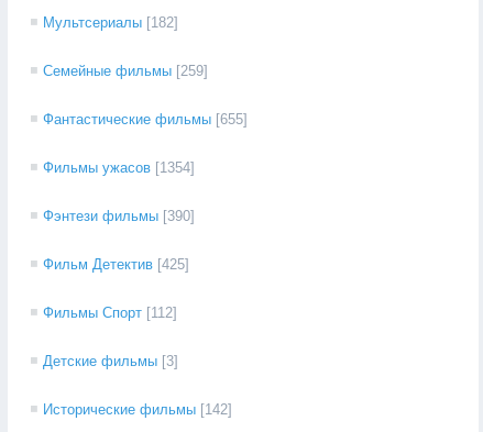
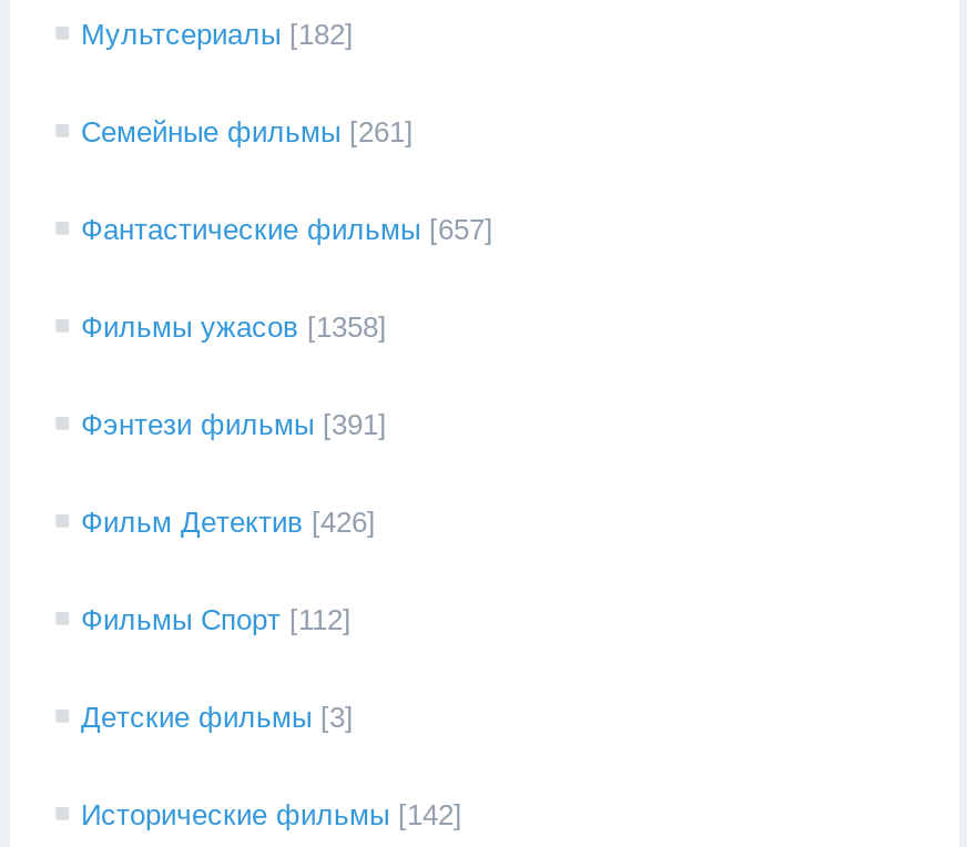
[43,63,208,79] Семейные фильмы [259] -> [81,115,414,149] Семейные фильмы [261]
[43,111,248,128] Фантастические фильмы [655] -> [81,213,493,246] Фантастические фильмы [657]
[43,159,195,176] Фильмы ужасов [1354] -> [81,310,387,344] Фильмы ужасов [1358]
[43,208,195,224] Фэнтези фильмы [390] -> [81,408,387,441] Фэнтези фильмы [391]
[43,256,189,273] Фильм Детектив [425] -> [81,506,376,539] Фильм Детектив [426]

